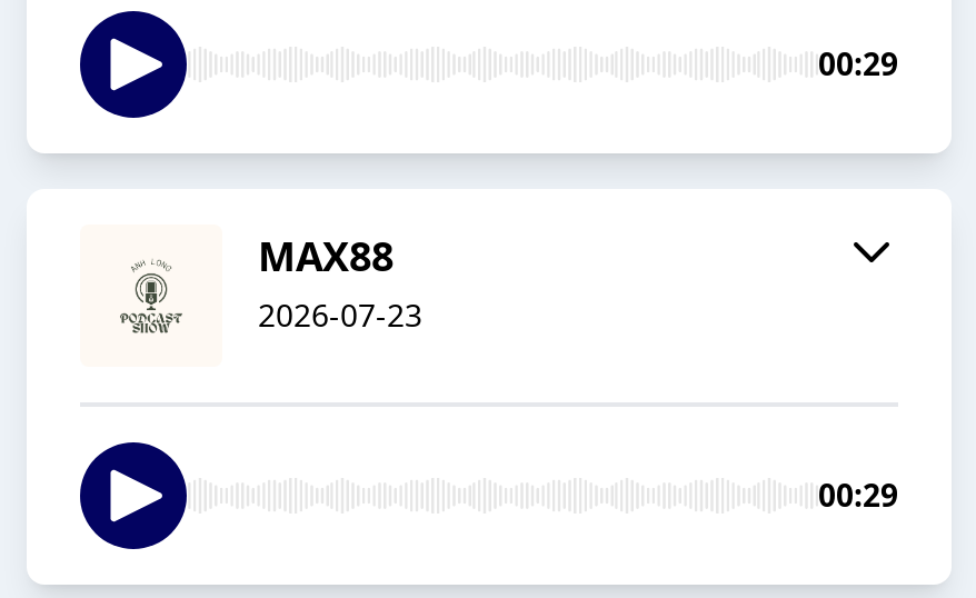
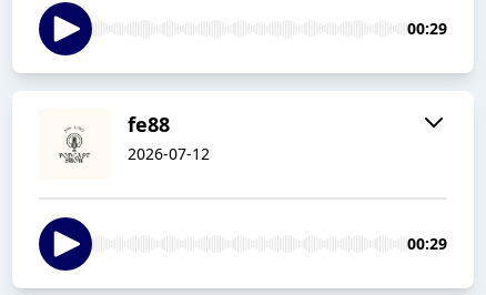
[258,229,422,336] MAX88 | 2026-07-23 -> [128,111,210,164] fe88 | 2026-07-12

